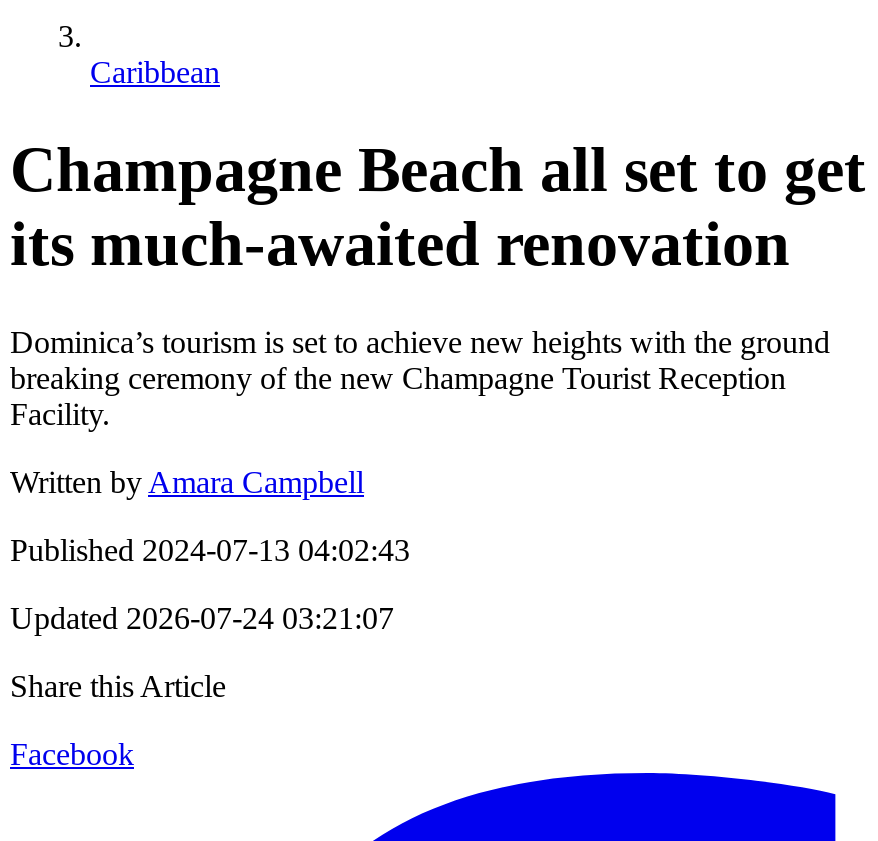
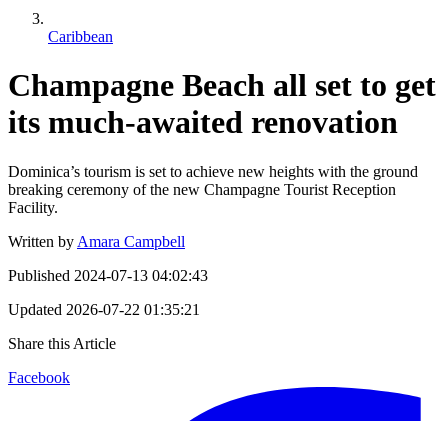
[10,601,394,635] Updated 2026-07-24 03:21:07 -> [8,301,200,318] Updated 2026-07-22 01:35:21

